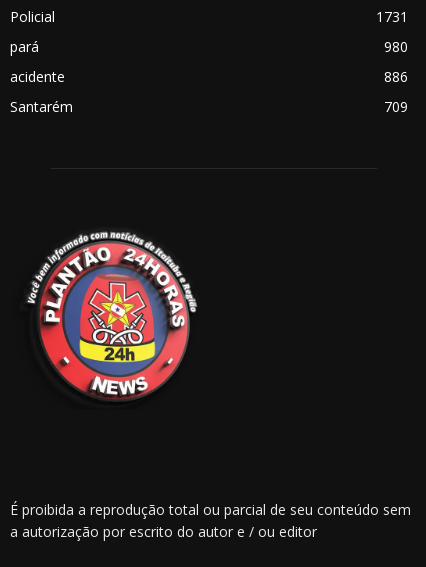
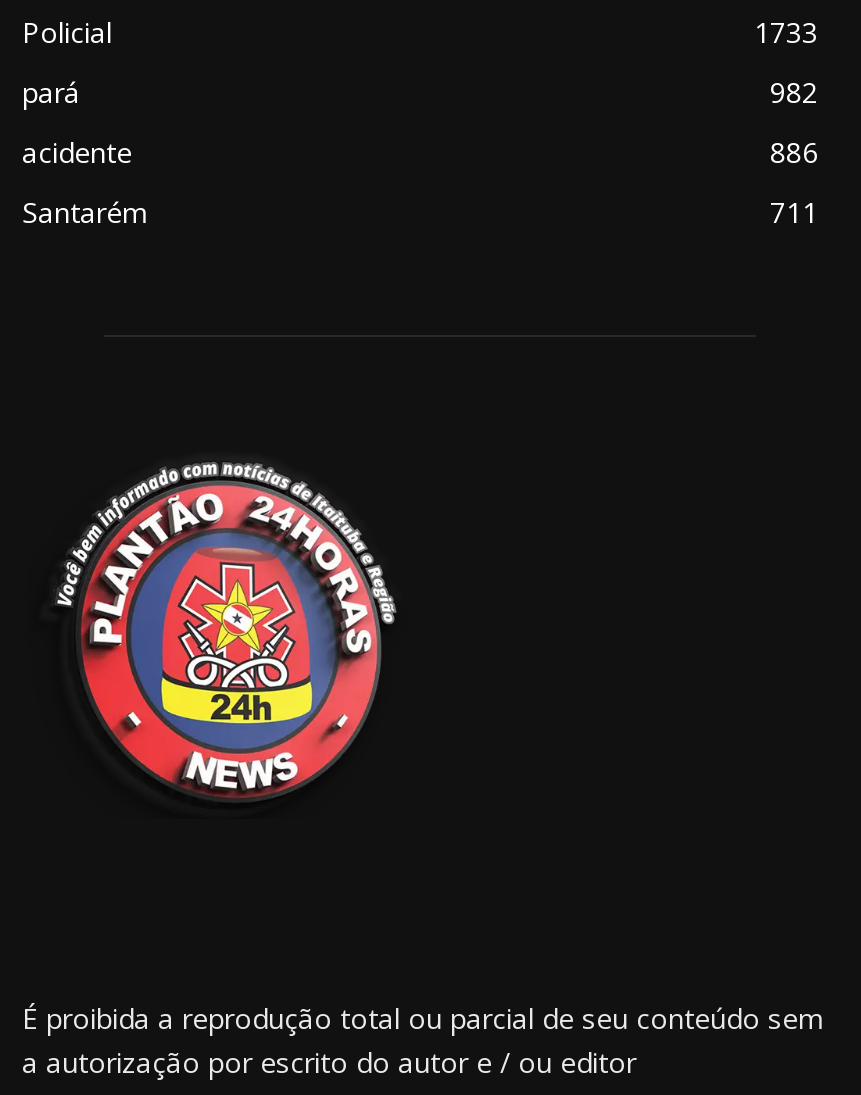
[376,7,408,26] 1731 -> [754,14,818,52] 1733
[384,37,408,56] 980 -> [770,74,818,112] 982
[384,97,408,116] 709 -> [770,194,818,232] 711

